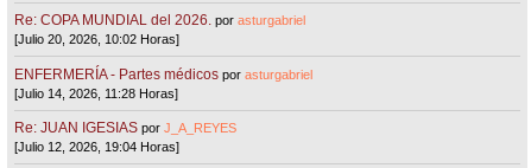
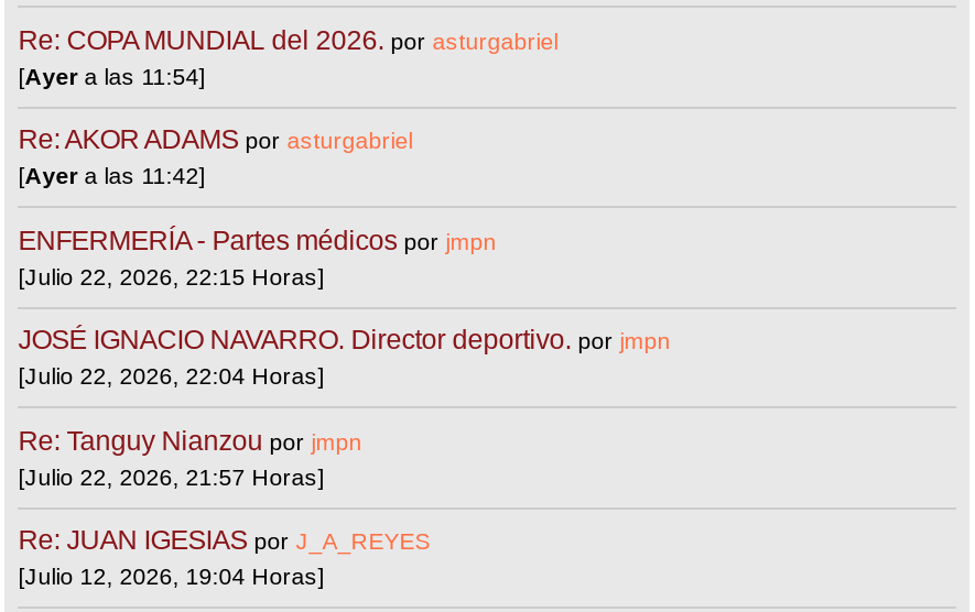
[14,32,313,100] [Julio 20, 2026, 10:02 Horas] | ENFERMERÍA - Partes médicos por asturgabriel | [Julio 14, 2026, 11:28 Horas] -> [18,62,670,489] [Ayer a las 11:54] | Re: AKOR ADAMS por asturgabriel | [Ayer a las 11:42] | ENFERMERÍA - Partes médicos por jmpn | [Julio 22, 2026, 22:15 Horas] | JOSÉ IGNACIO NAVARRO. Director deportivo. por jmpn | [Julio 22, 2026, 22:04 Horas] | Re: Tanguy Nianzou por jmpn | [Julio 22, 2026, 21:57 Horas]

